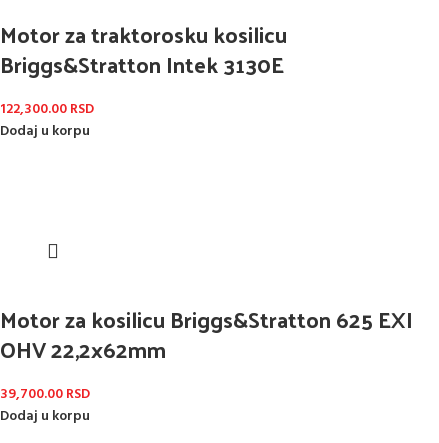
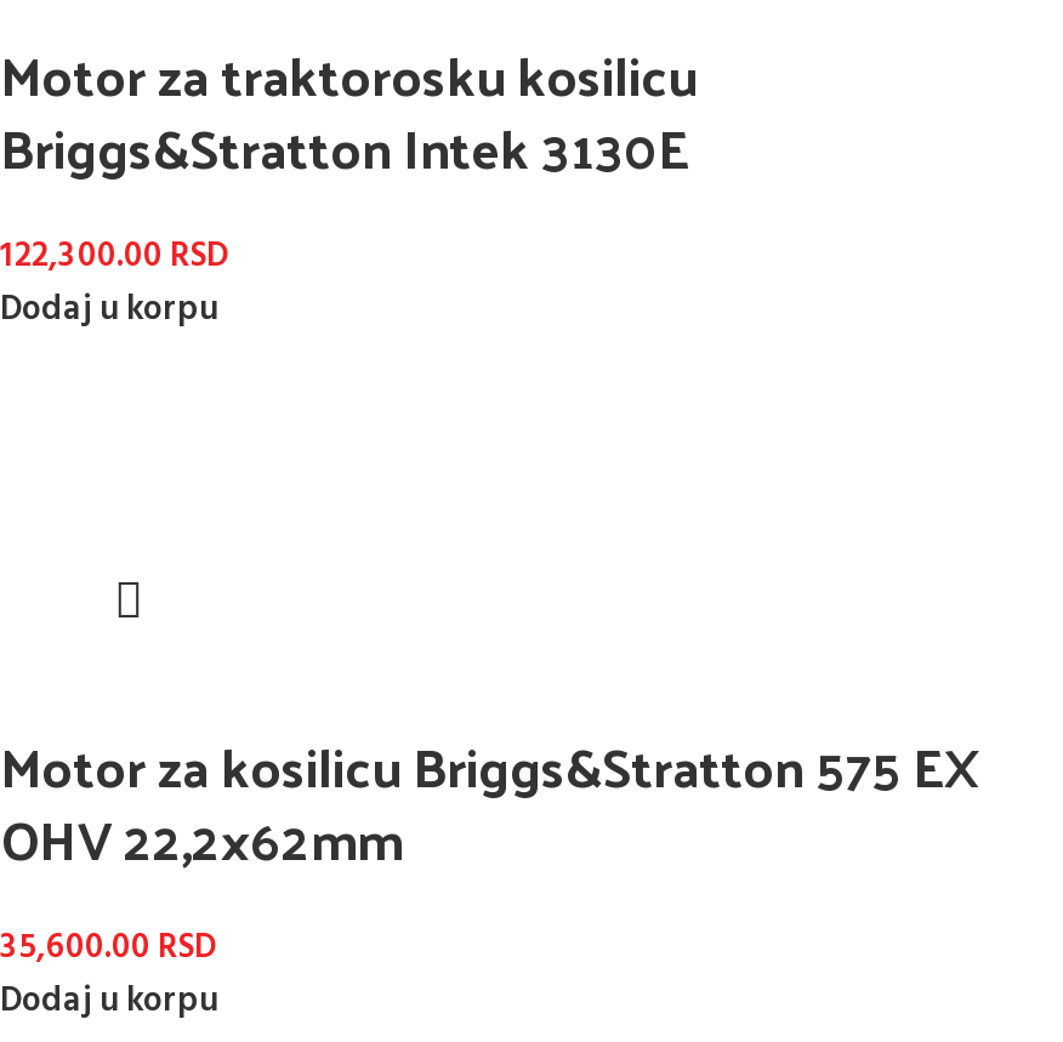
[0,299,413,339] Motor za kosilicu Briggs&Stratton 625 EXI -> [0,717,980,814] Motor za kosilicu Briggs&Stratton 575 EX
[0,383,90,406] 39,700.00 RSD -> [0,920,216,976] 35,600.00 RSD

